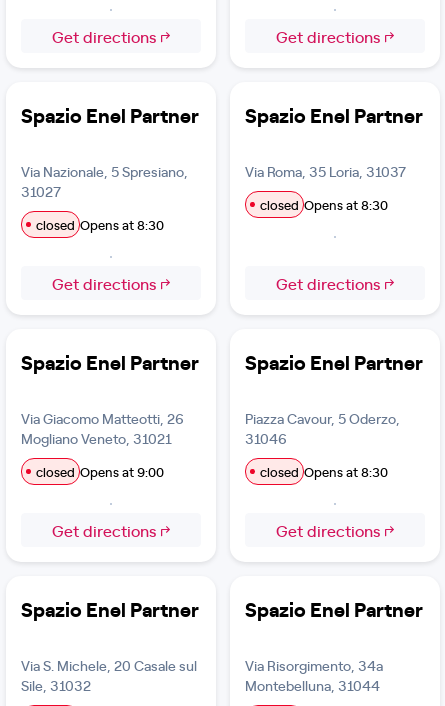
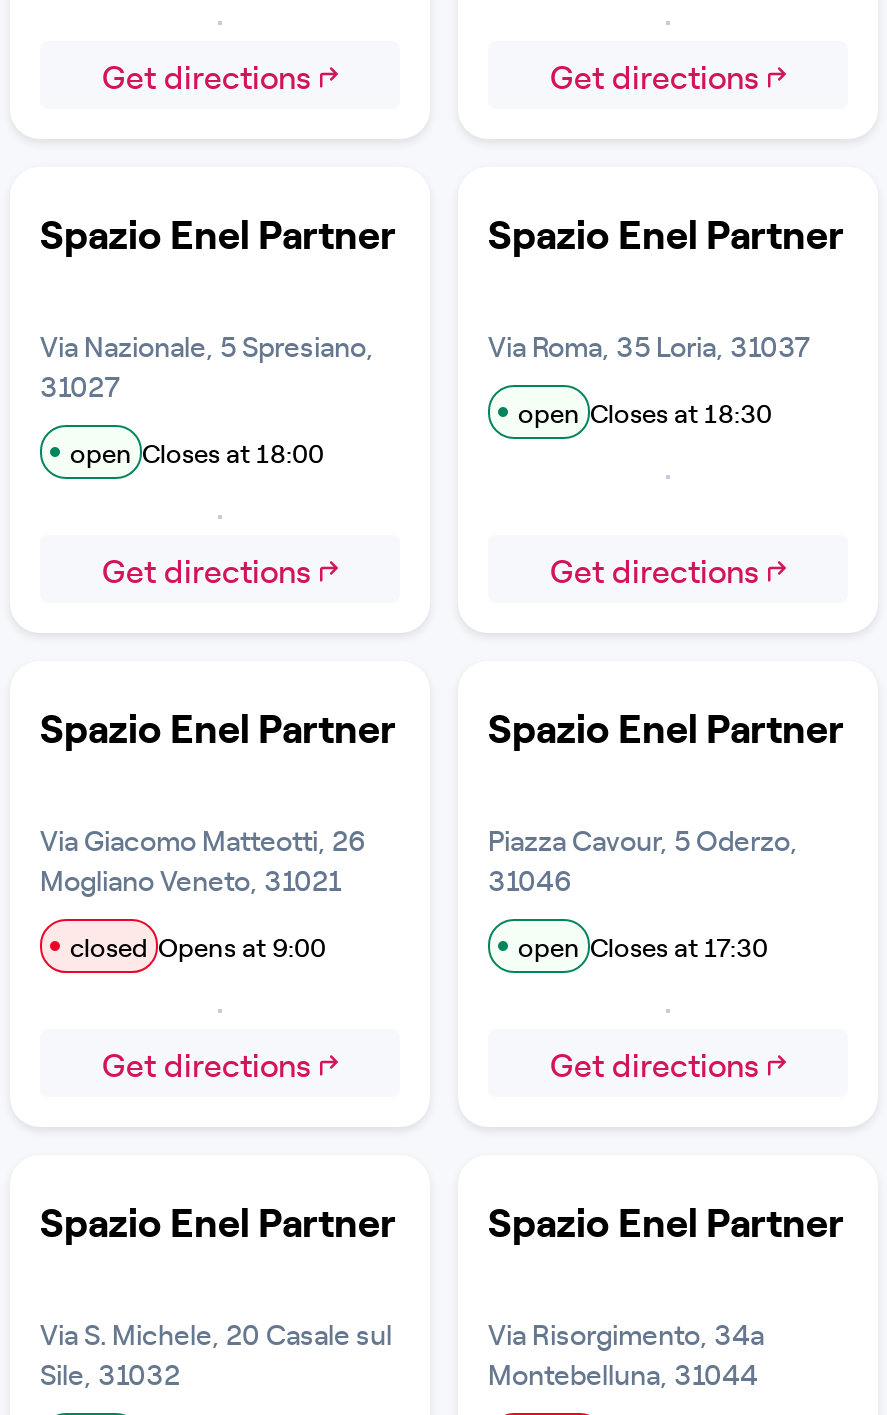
[260,196,388,213] closed Opens at 8:30 -> [518,395,772,429] open Closes at 18:30
[36,216,164,233] closed Opens at 8:30 -> [70,435,324,469] open Closes at 18:00
[260,463,388,480] closed Opens at 8:30 -> [518,929,768,963] open Closes at 17:30

